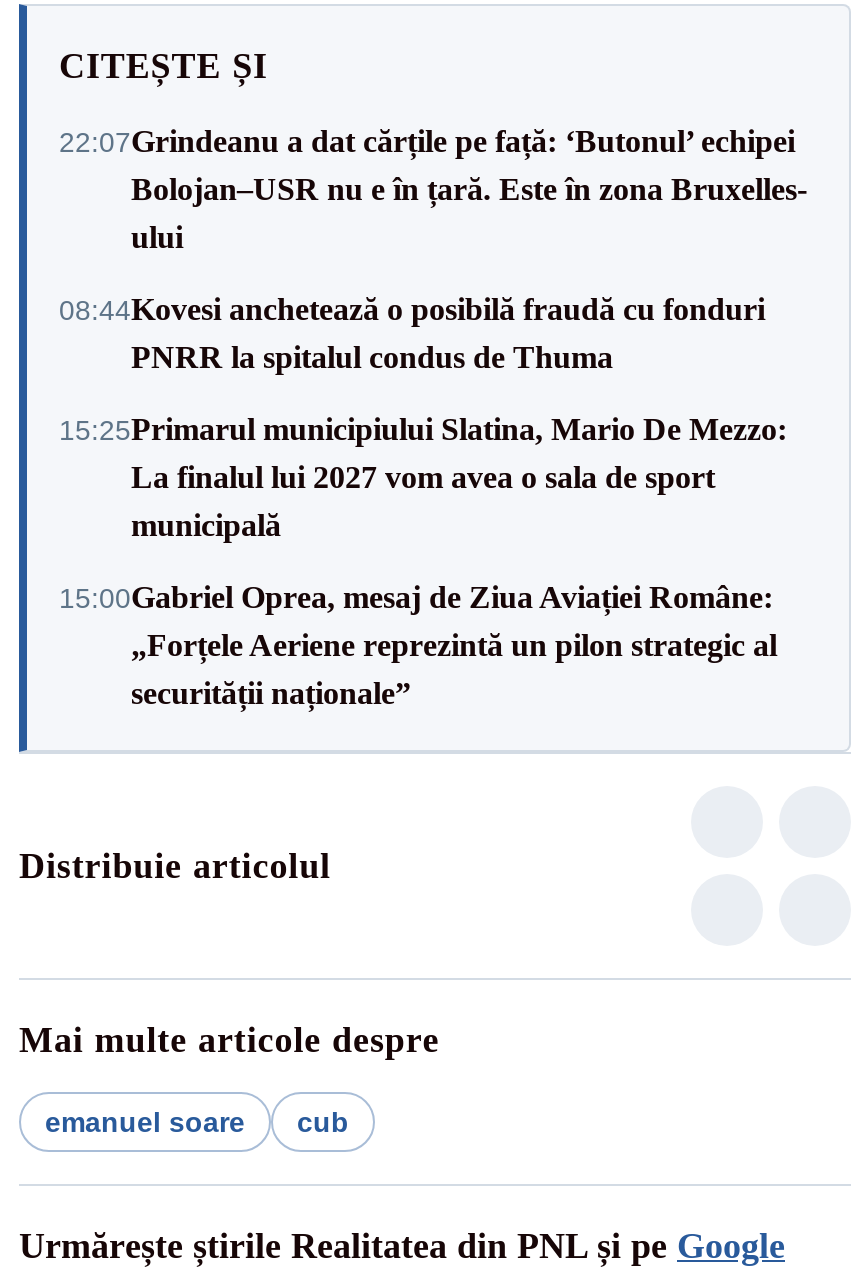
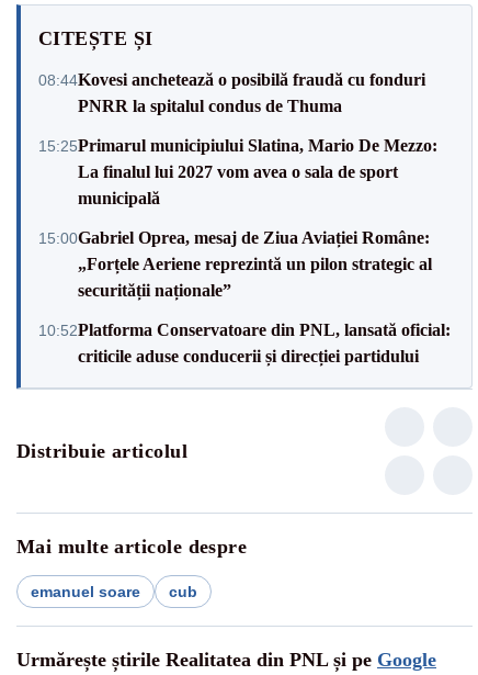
[59,124,807,254] 22:07Grindeanu a dat cărțile pe față: ‘Butonul’ echipei | Bolojan–USR nu e în țară. Este în zona Bruxelles- | ului -> none
moved [59,292,787,710] -> [38,70,437,299]: 08:44Kovesi anchetează o posibilă fraudă cu fonduri | PNRR la spitalul condus de Thuma | 15:25Primarul municipiului Slatina, Mario De Mezzo: | La finalul lui 2027 vom avea o sala de sport | municipală | 15:00Gabriel Oprea, mesaj de Ziua Aviației Române: | „Forțele Aeriene reprezintă un pilon strategic al | securității naționale”
none -> [38,320,451,365] 10:52Platforma Conservatoare din PNL, lansată oficial: | criticile aduse conducerii și direcției partidului

